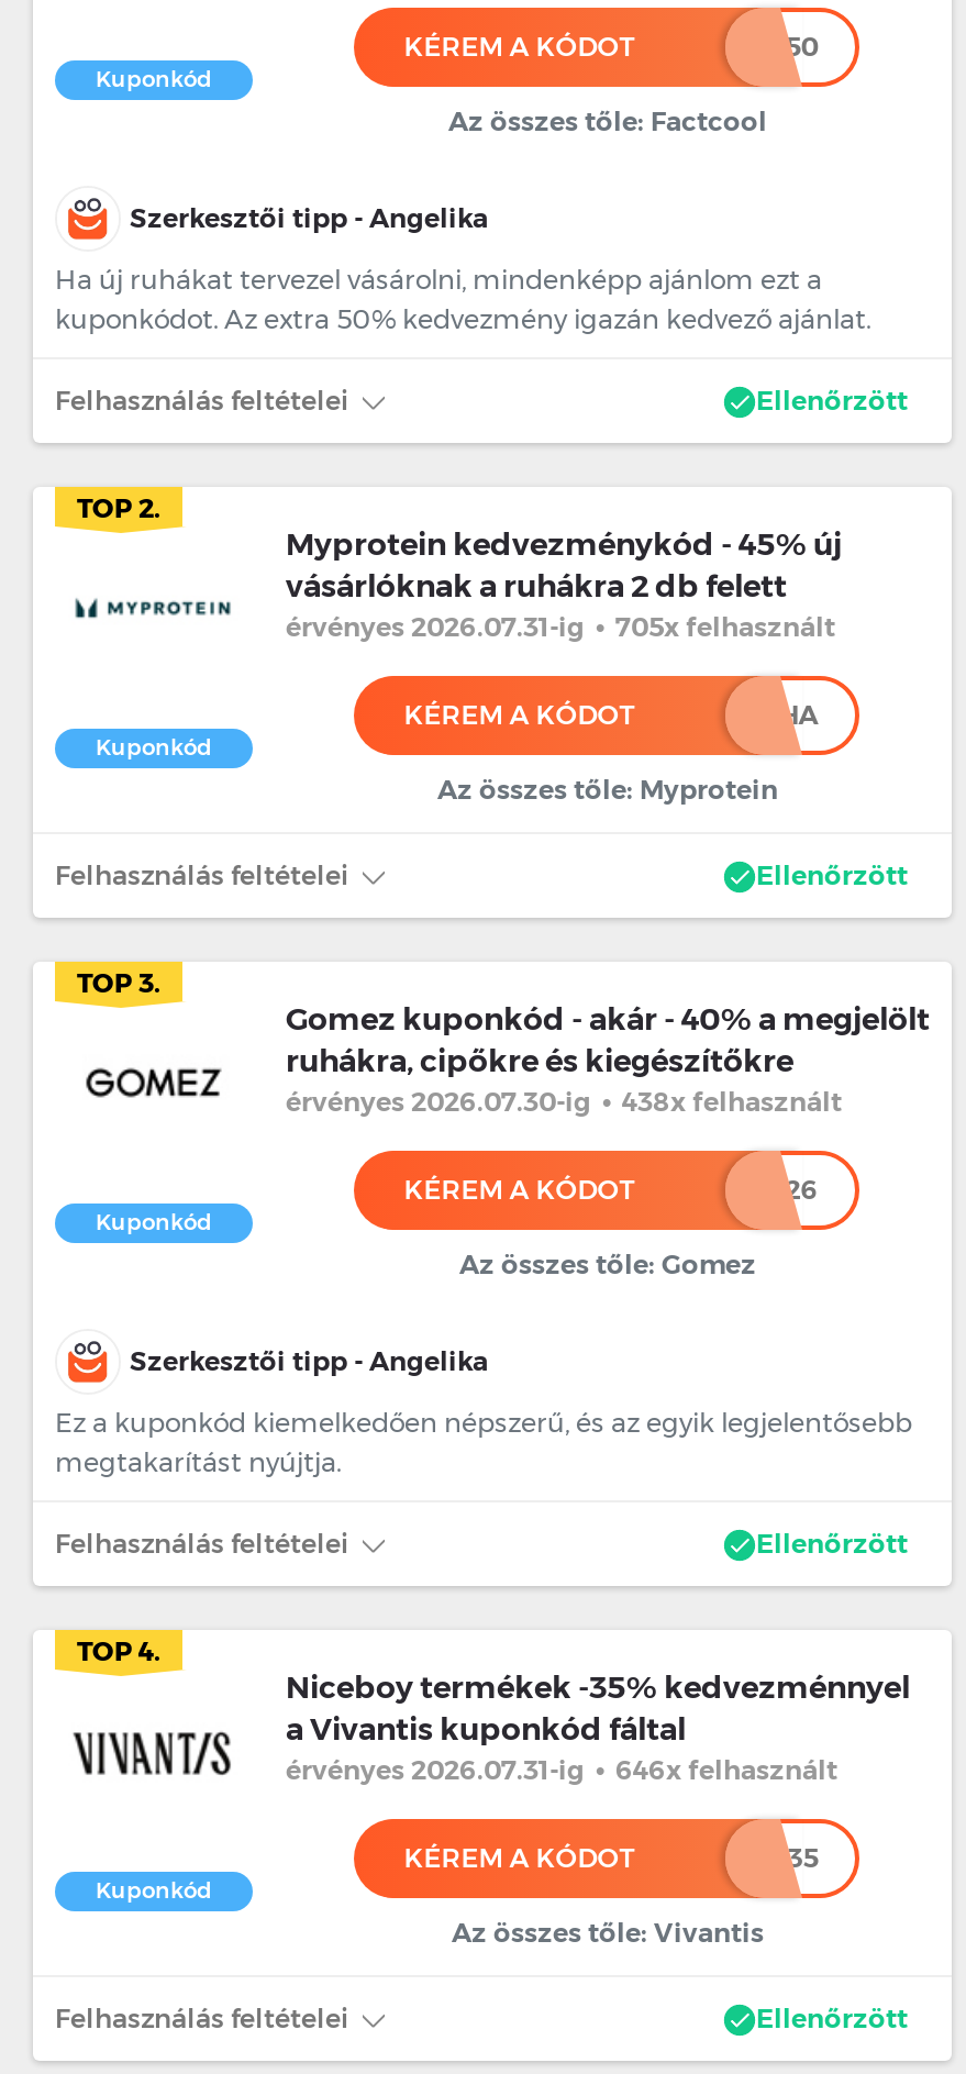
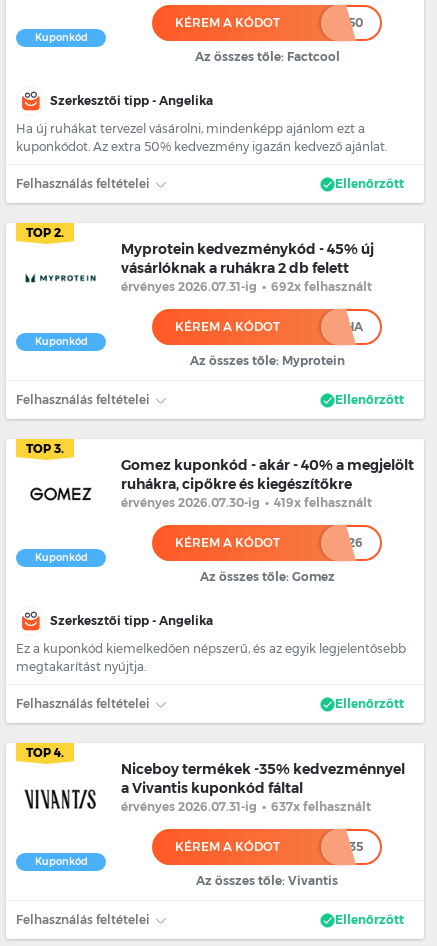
[286,610,835,643] érvényes 2026.07.31-ig • 705x felhasznált -> [121,279,372,294] érvényes 2026.07.31-ig • 692x felhasznált
[286,1085,842,1118] érvényes 2026.07.30-ig • 438x felhasznált -> [121,495,372,510] érvényes 2026.07.30-ig • 419x felhasznált
[286,1753,837,1786] érvényes 2026.07.31-ig • 646x felhasznált -> [121,799,371,814] érvényes 2026.07.31-ig • 637x felhasznált

